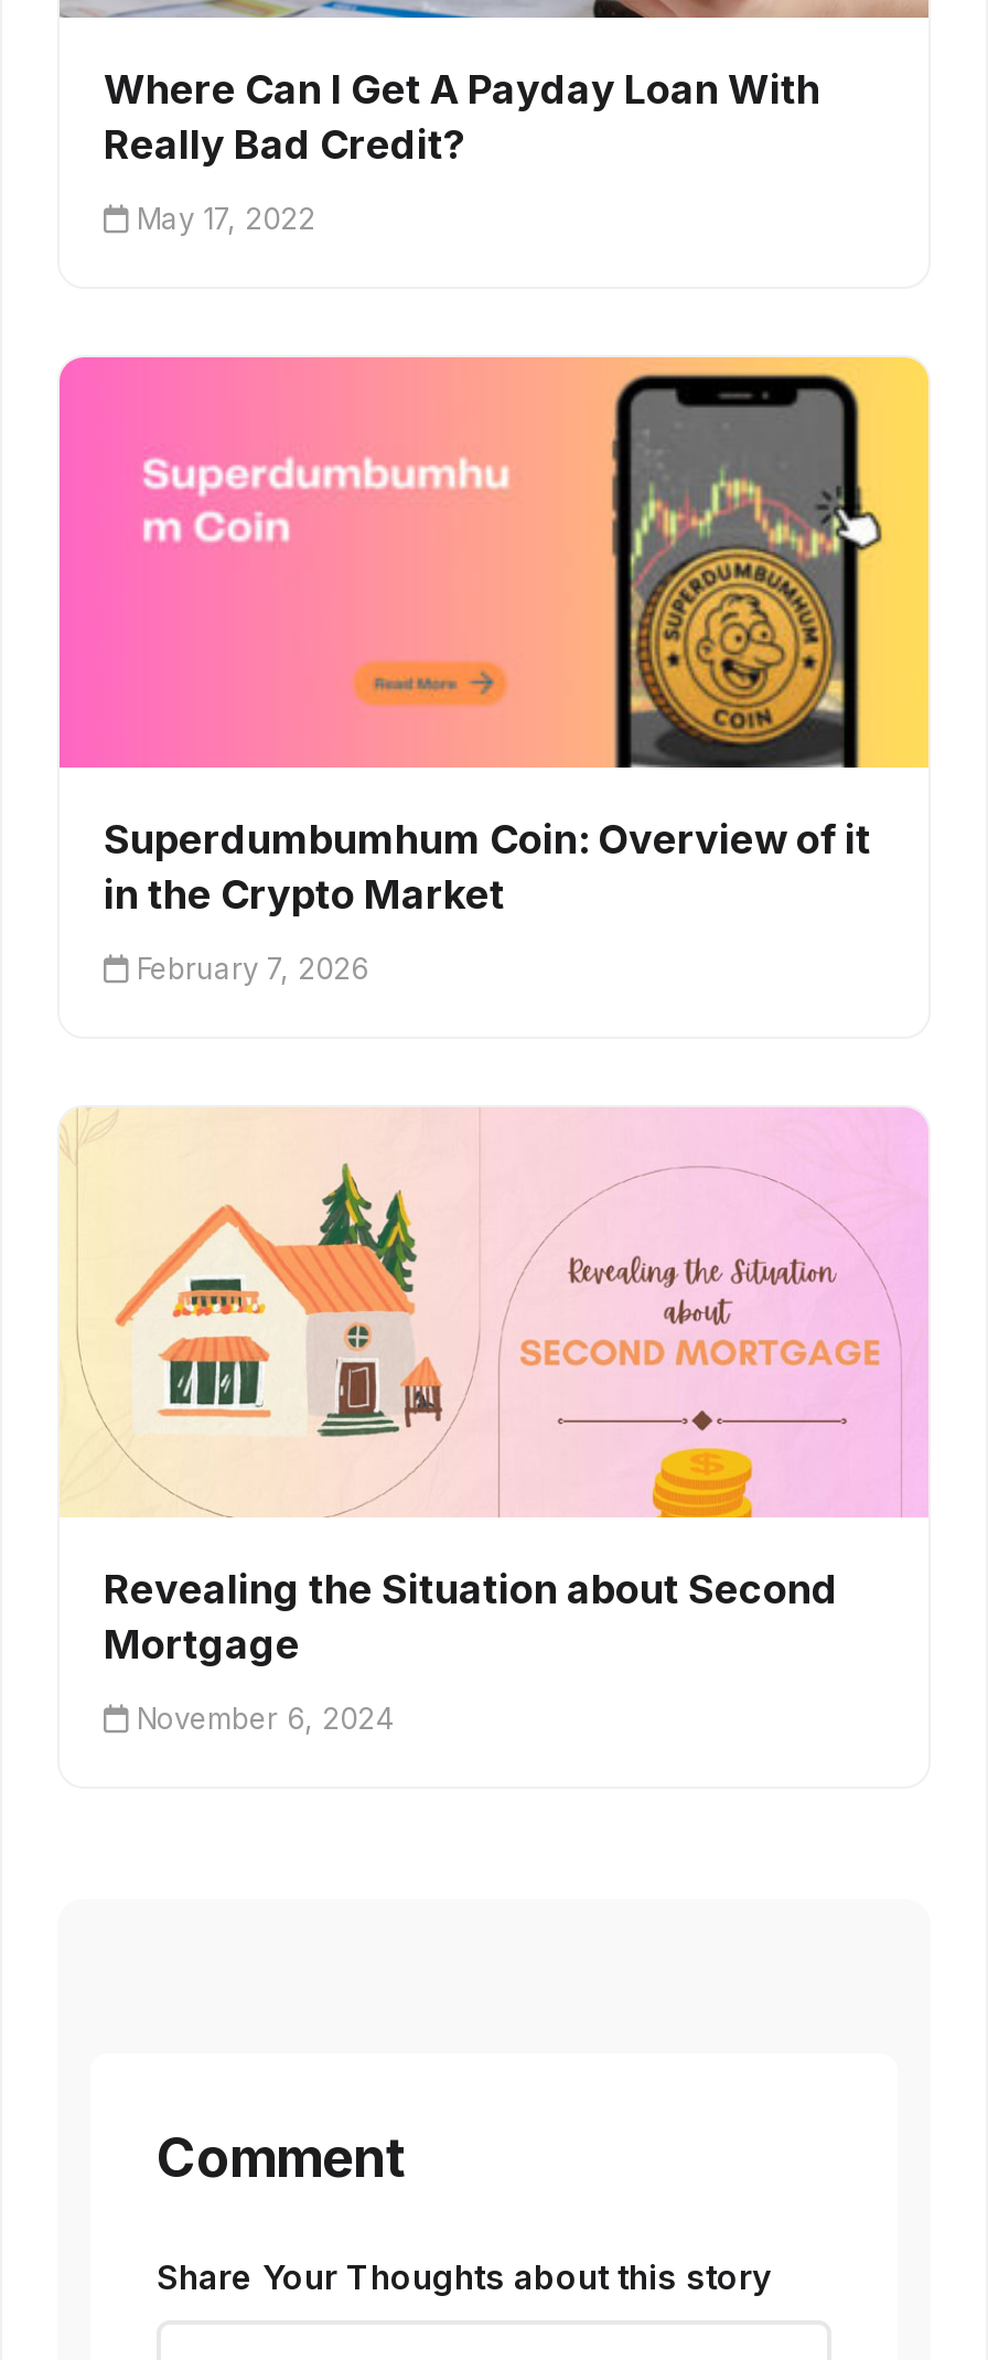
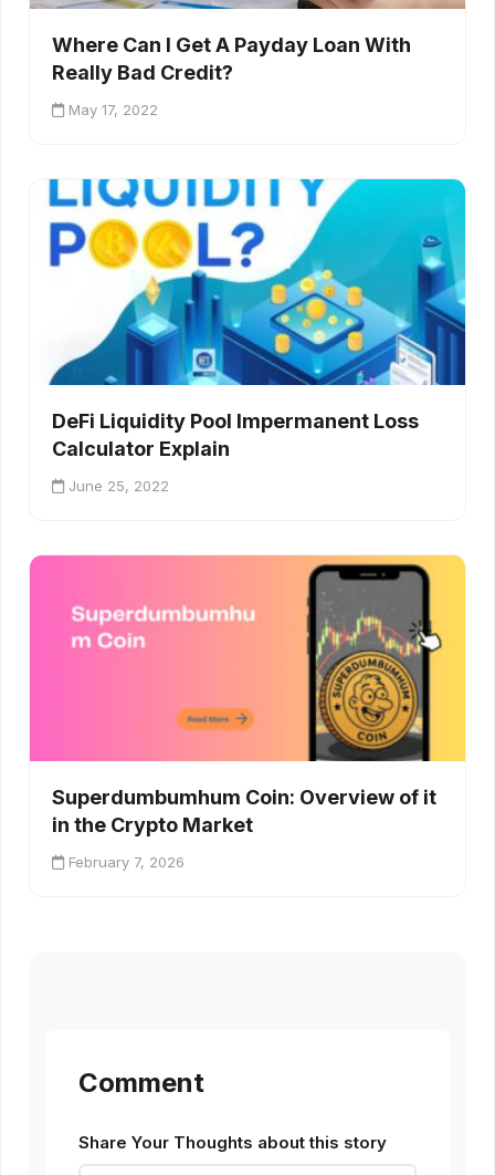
none -> [31,178,466,495] [image] | DeFi Liquidity Pool Impermanent Loss | Calculator Explain | June 25, 2022
moved [104,364,887,987] -> [52,559,444,871]: [image] | Superdumbumhum Coin: Overview of it | in the Crypto Market | February 7, 2026
[60,1107,928,1736] [image] | Revealing the Situation about Second | Mortgage | November 6, 2024 -> none

